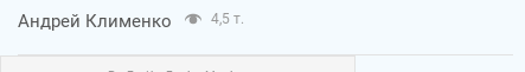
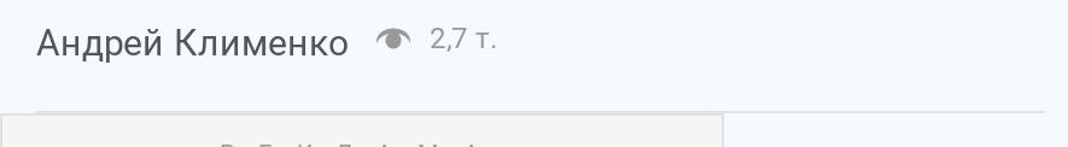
[211,10,244,27] 4,5 т. -> [430,21,497,55] 2,7 т.

